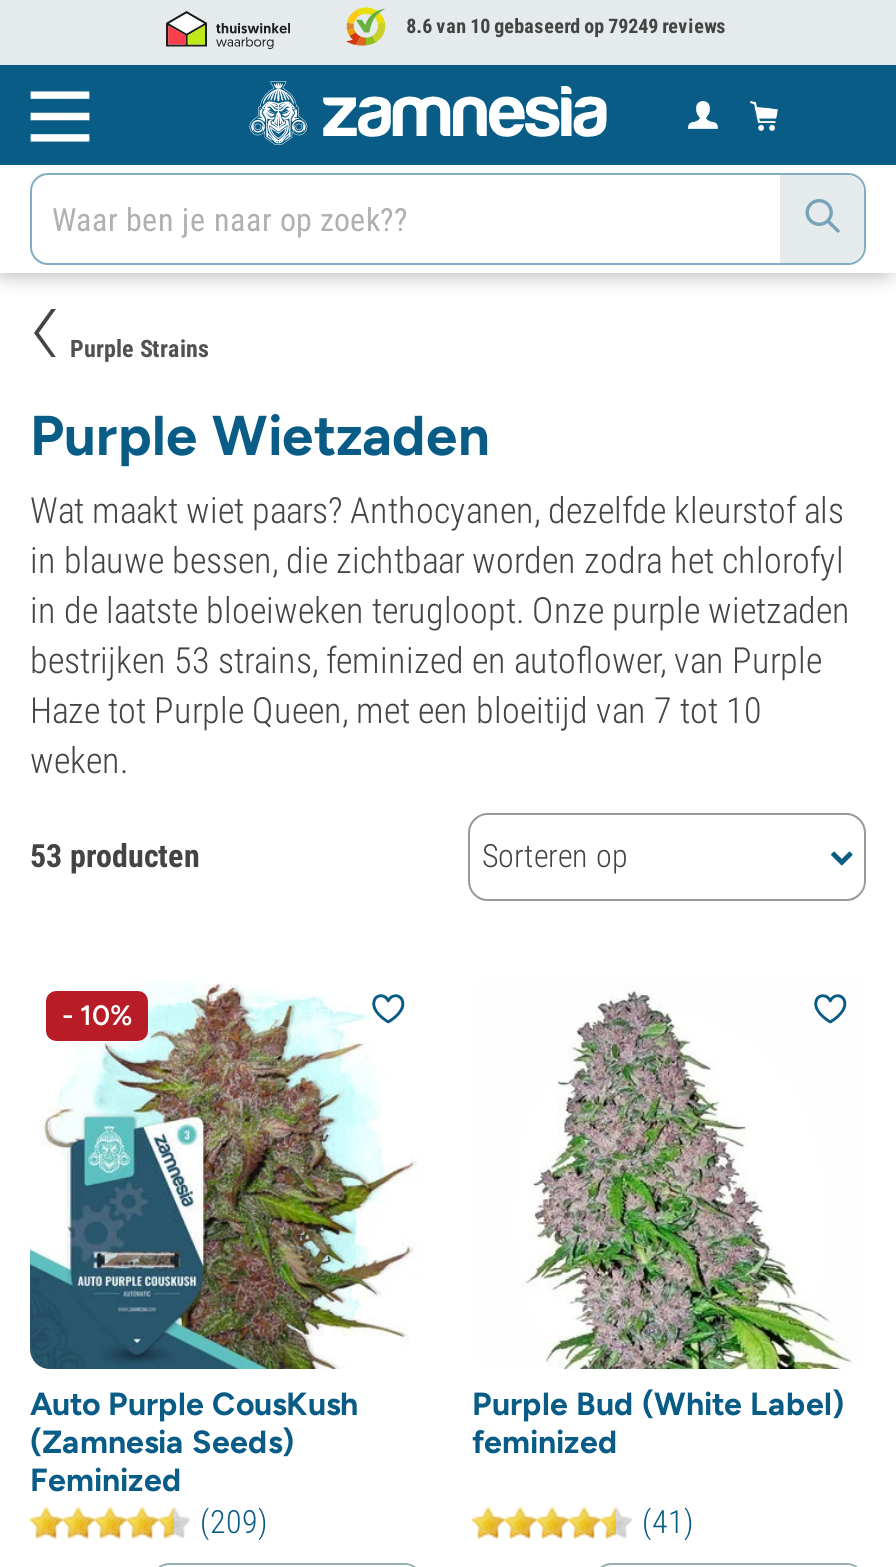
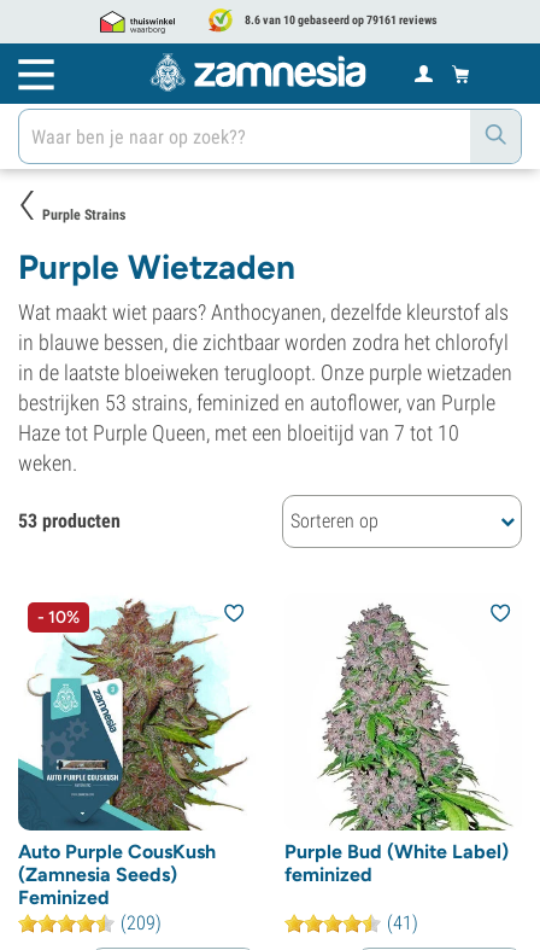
[402,15,726,37] 8.6 van 10 gebaseerd op 79249 reviews -> [243,13,438,26] 8.6 van 10 gebaseerd op 79161 reviews

